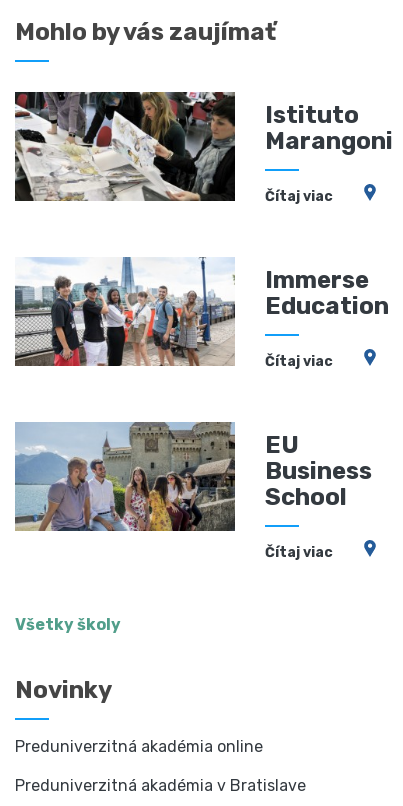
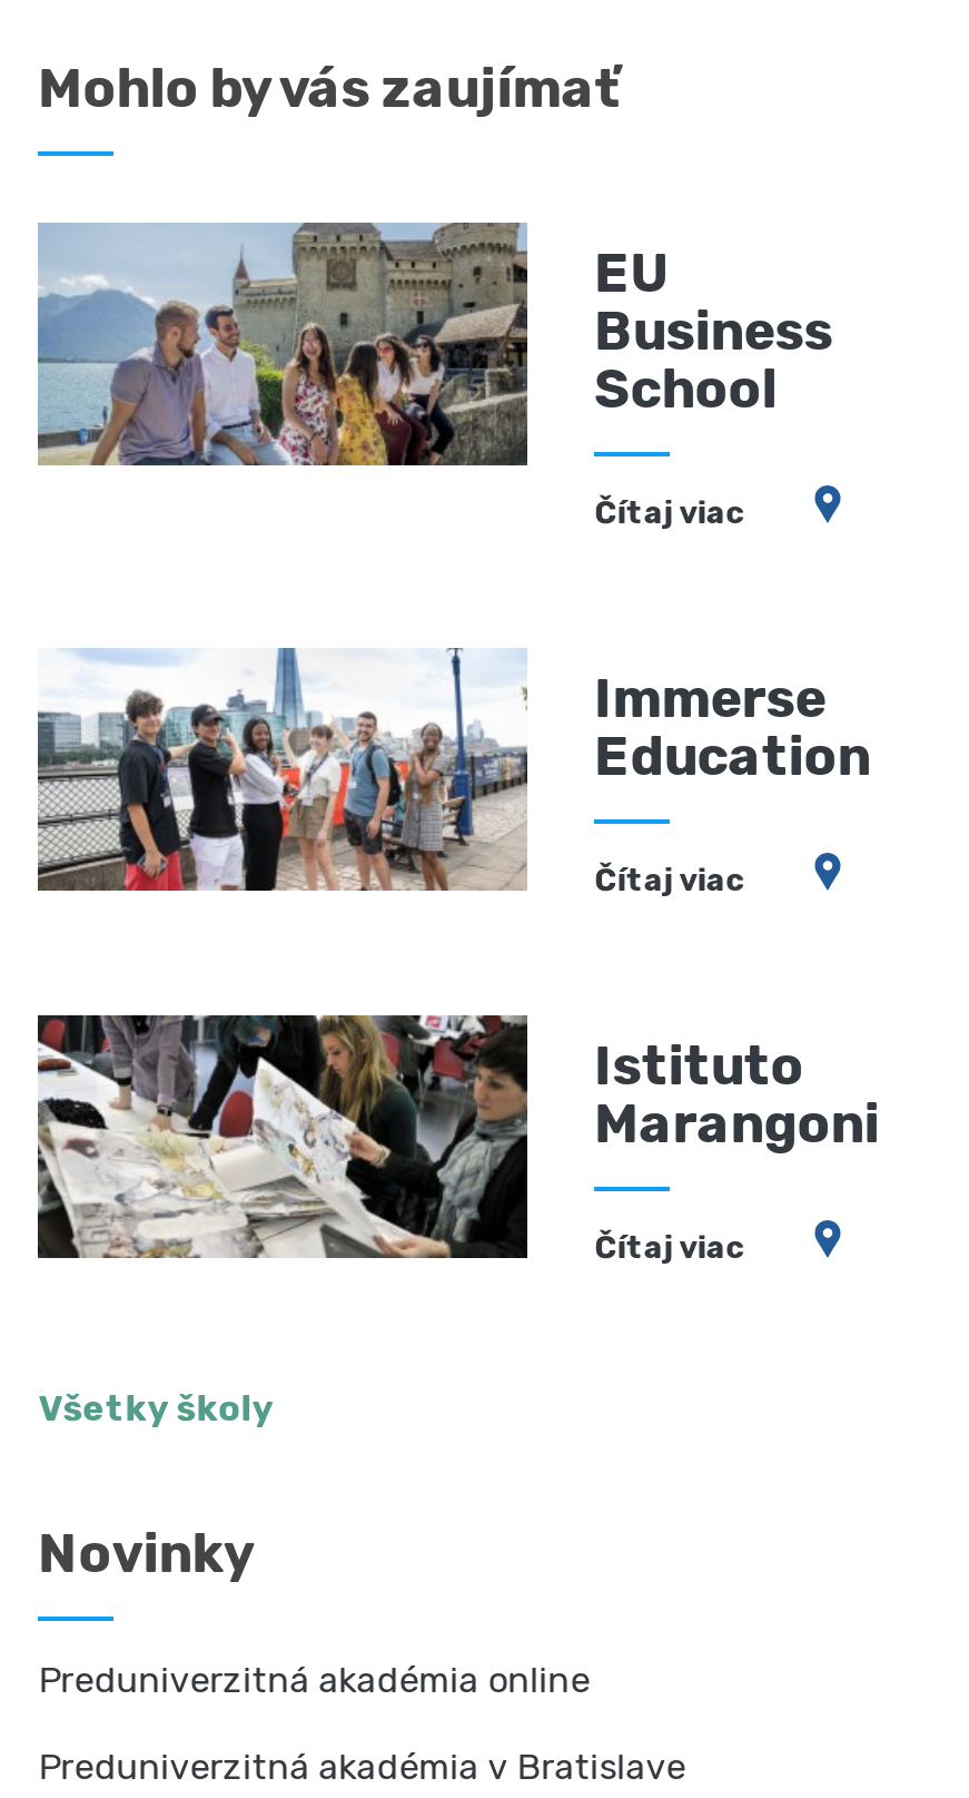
moved [14,91,393,202] -> [36,1013,879,1260]: [image] | Istituto | Marangoni
moved [13,188,389,370] -> [33,494,870,899]: [image] | Čítaj viac | Immerse | Education | Čítaj viac
moved [15,422,372,532] -> [38,223,833,468]: [image] | EU | Business | School

